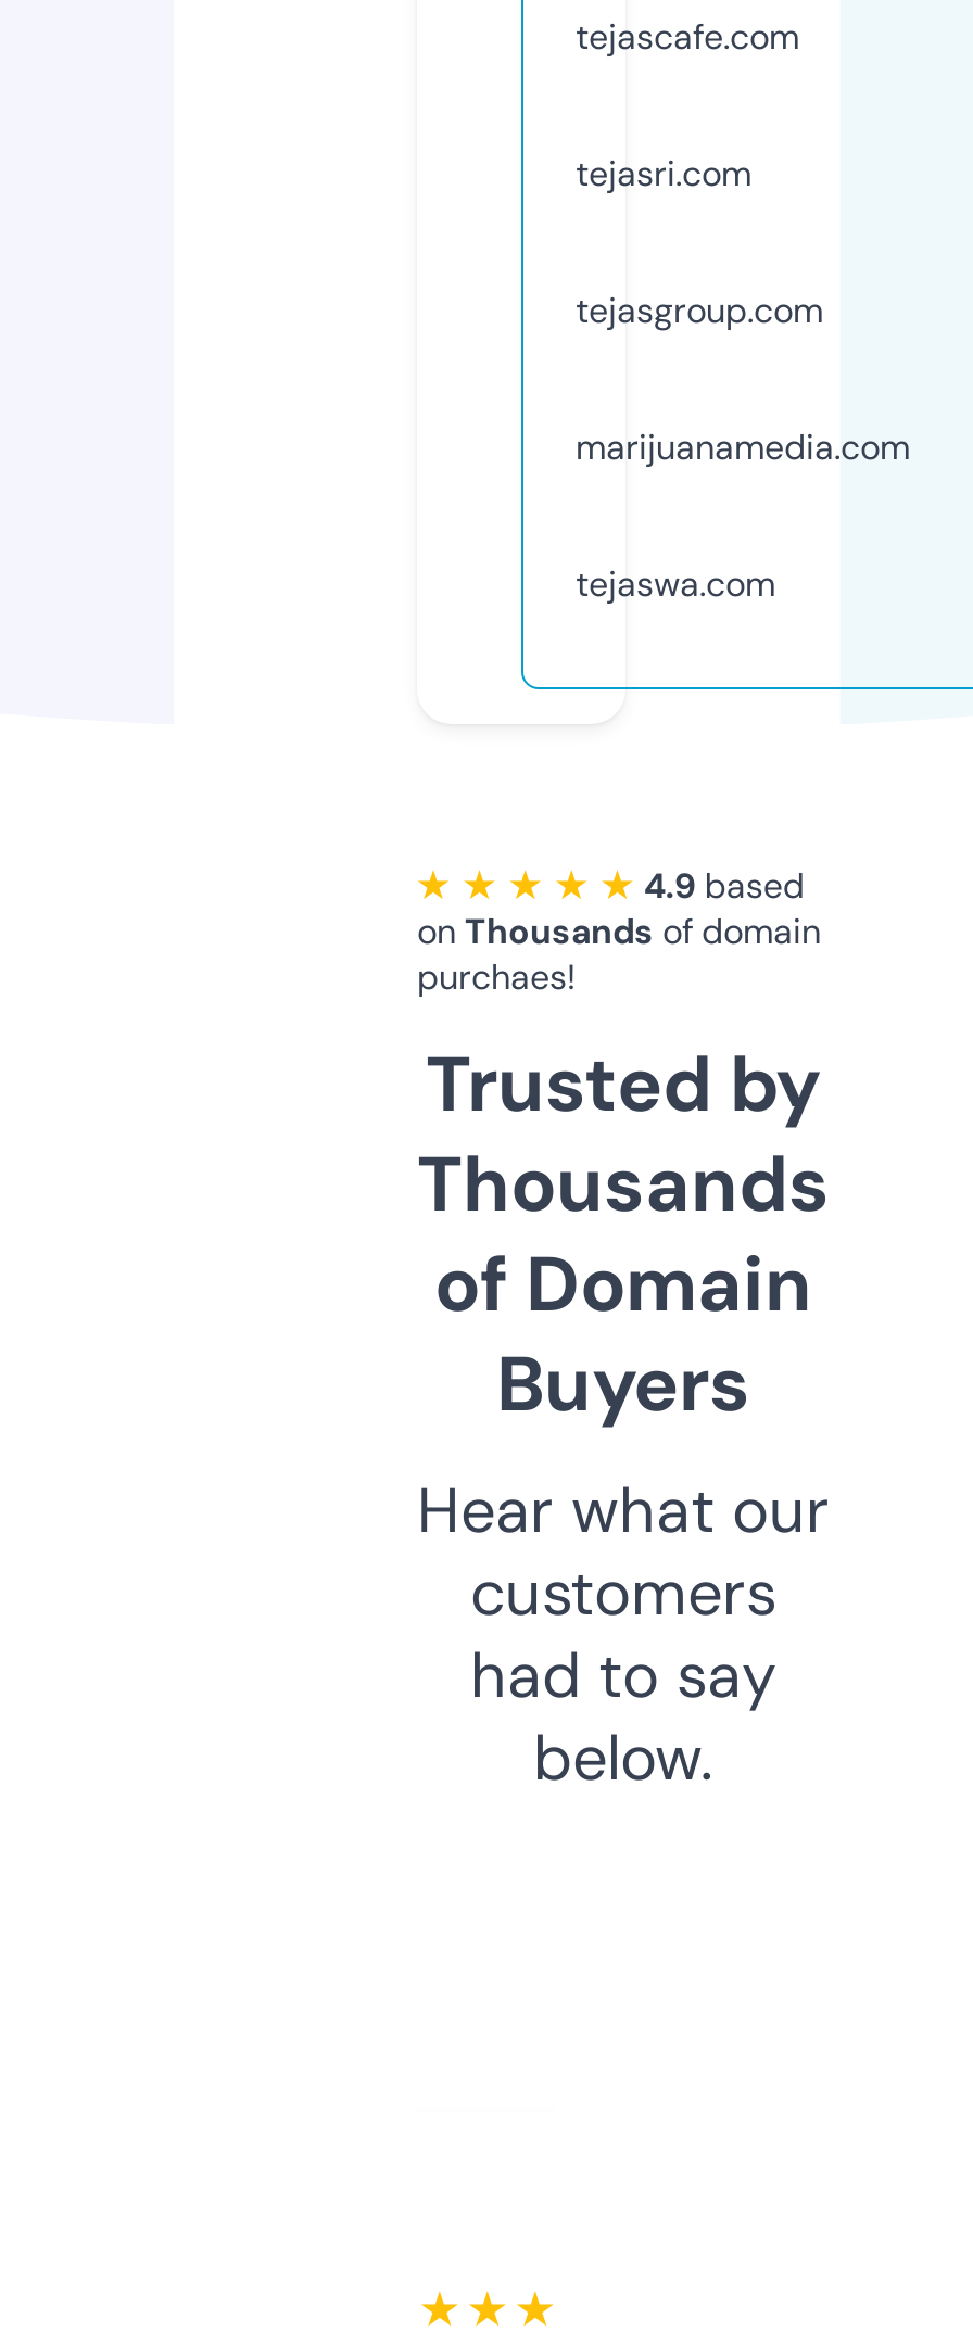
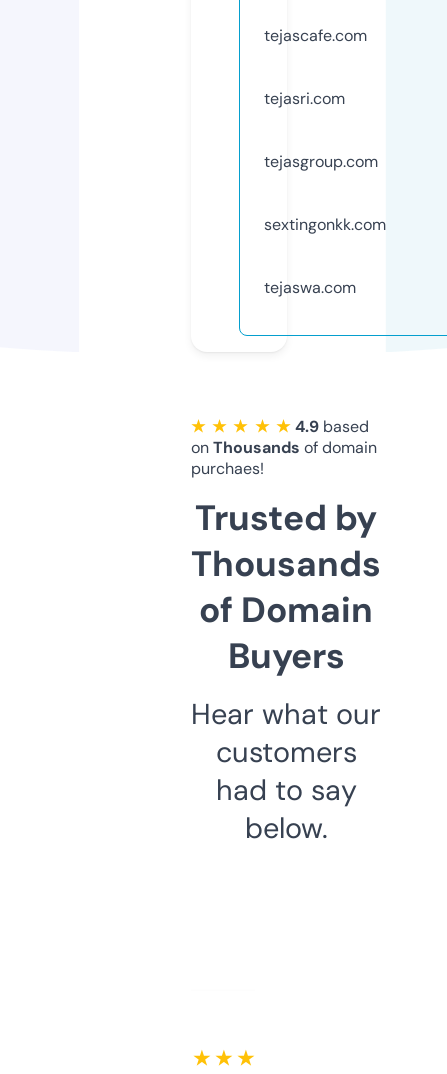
[576,424,910,470] marijuanamedia.com -> [264,214,386,235] sextingonkk.com

